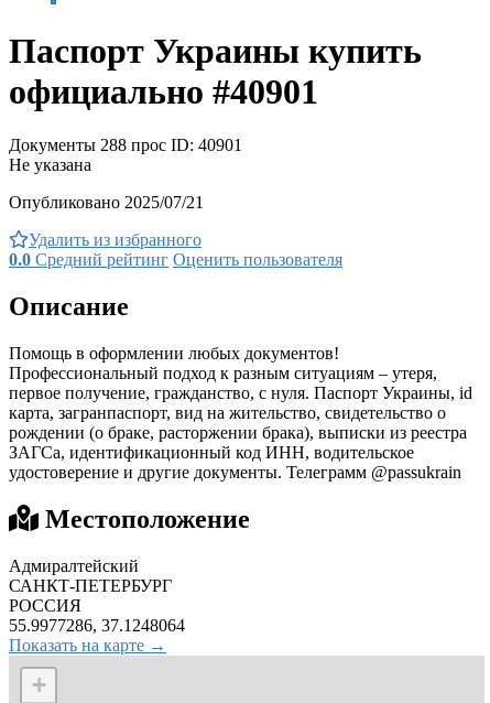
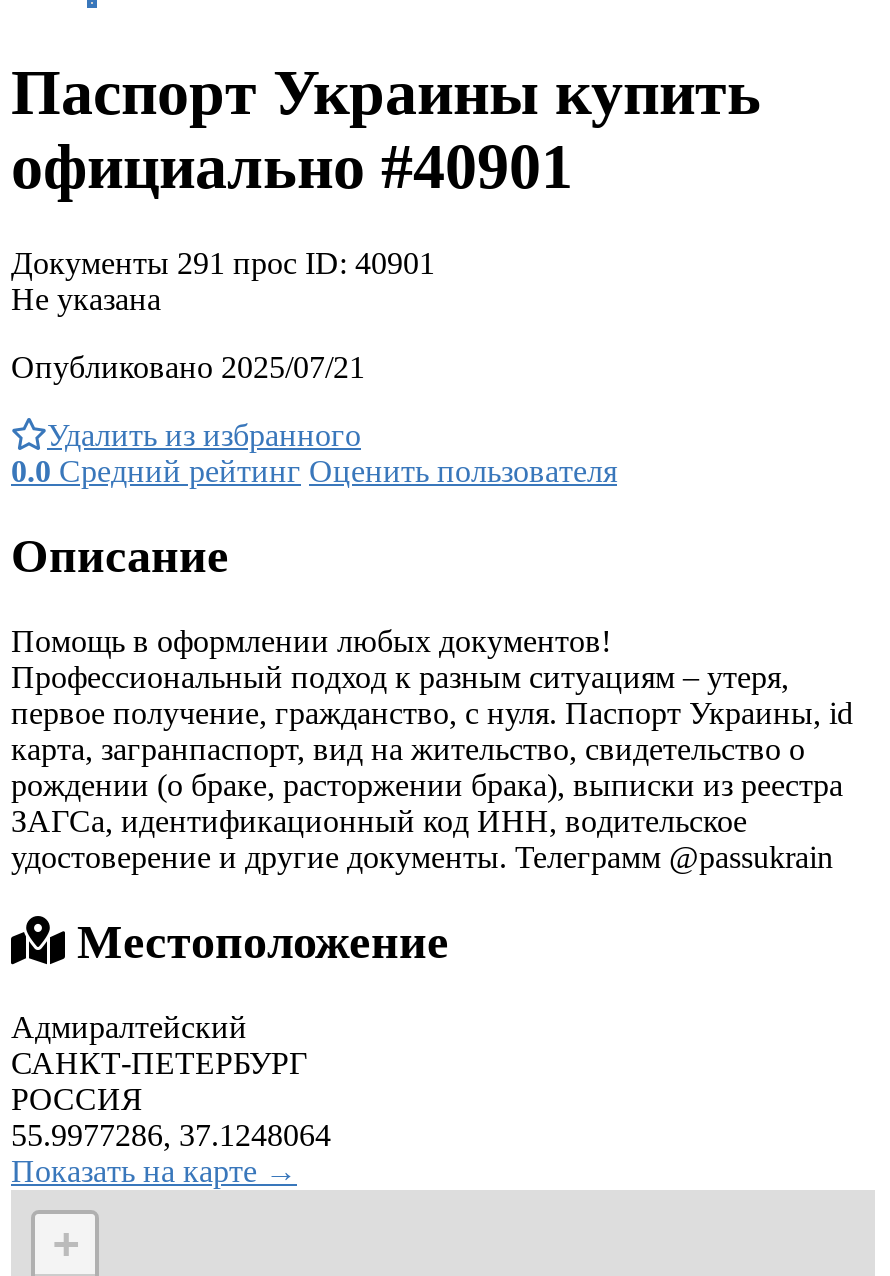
[9,136,242,154] Документы 288 прос ID: 40901 -> [11,246,435,280] Документы 291 прос ID: 40901

